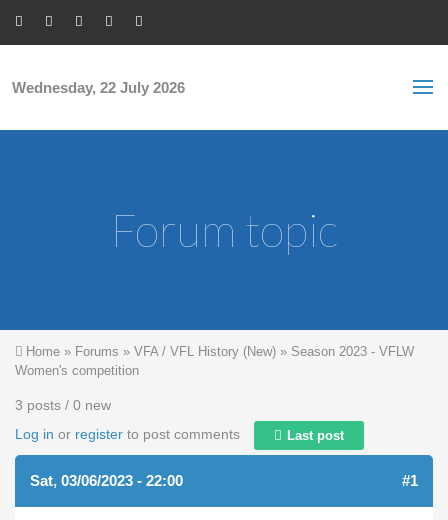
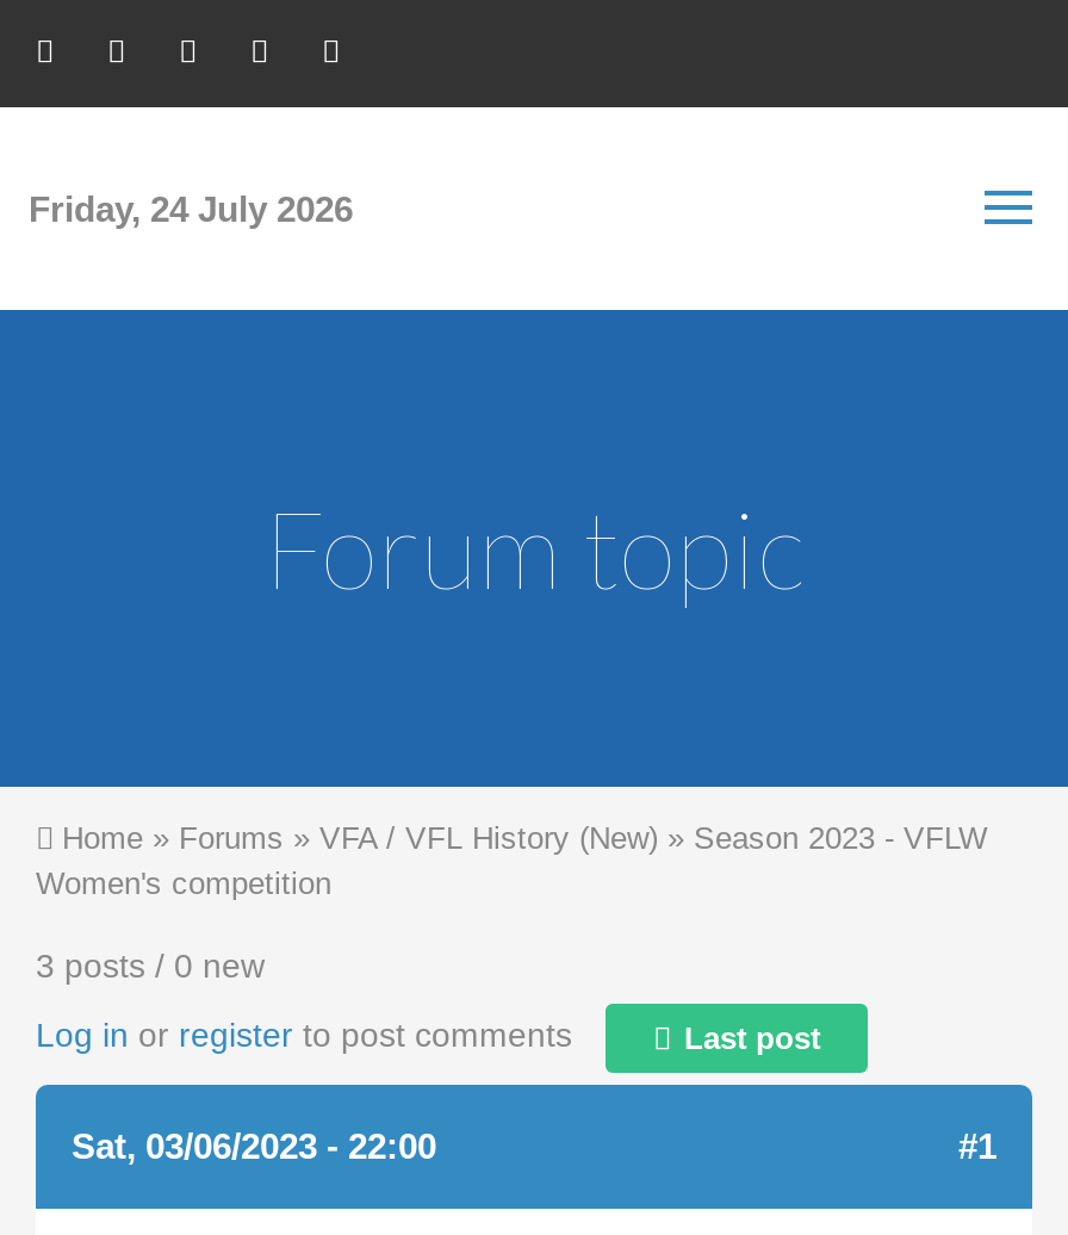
[0,79,185,96] Wednesday, 22 July 2026 -> [0,188,353,229] Friday, 24 July 2026

